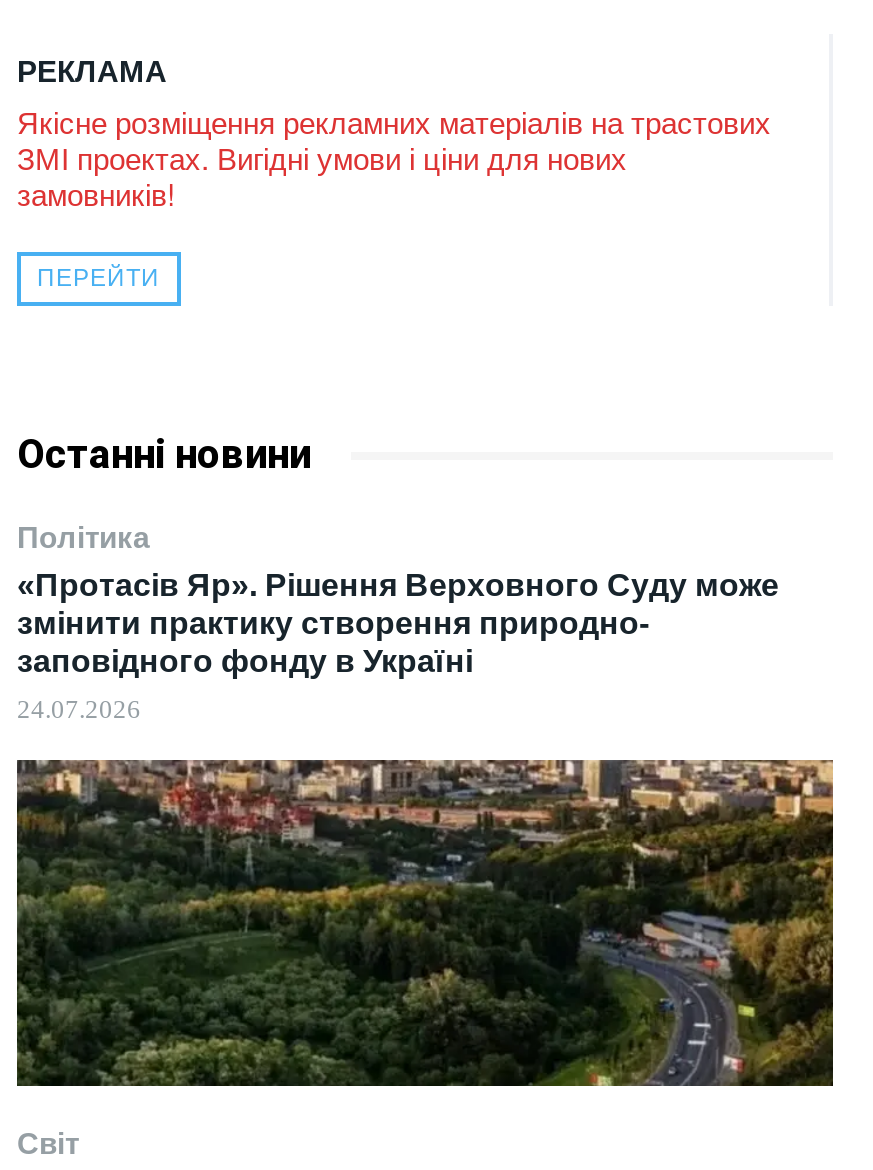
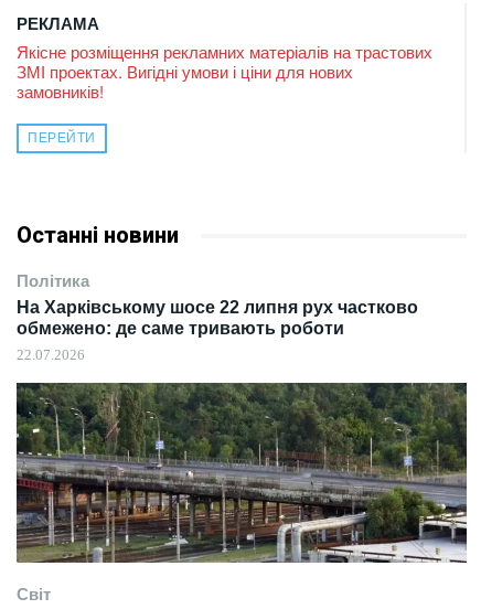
[17,568,779,678] «Протасів Яр». Рішення Верховного Суду може | змінити практику створення природно- | заповідного фонду в Україні -> [17,298,418,338] На Харківському шосе 22 липня рух частково | обмежено: де саме тривають роботи
[17,694,141,724] 24.07.2026 -> [17,347,85,363] 22.07.2026
[17,758,835,1088] [image] -> [17,382,468,564] [image]

